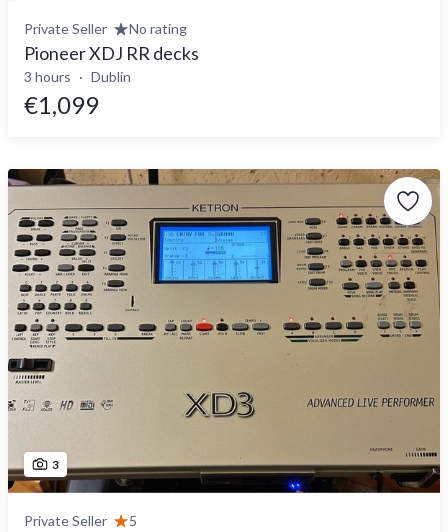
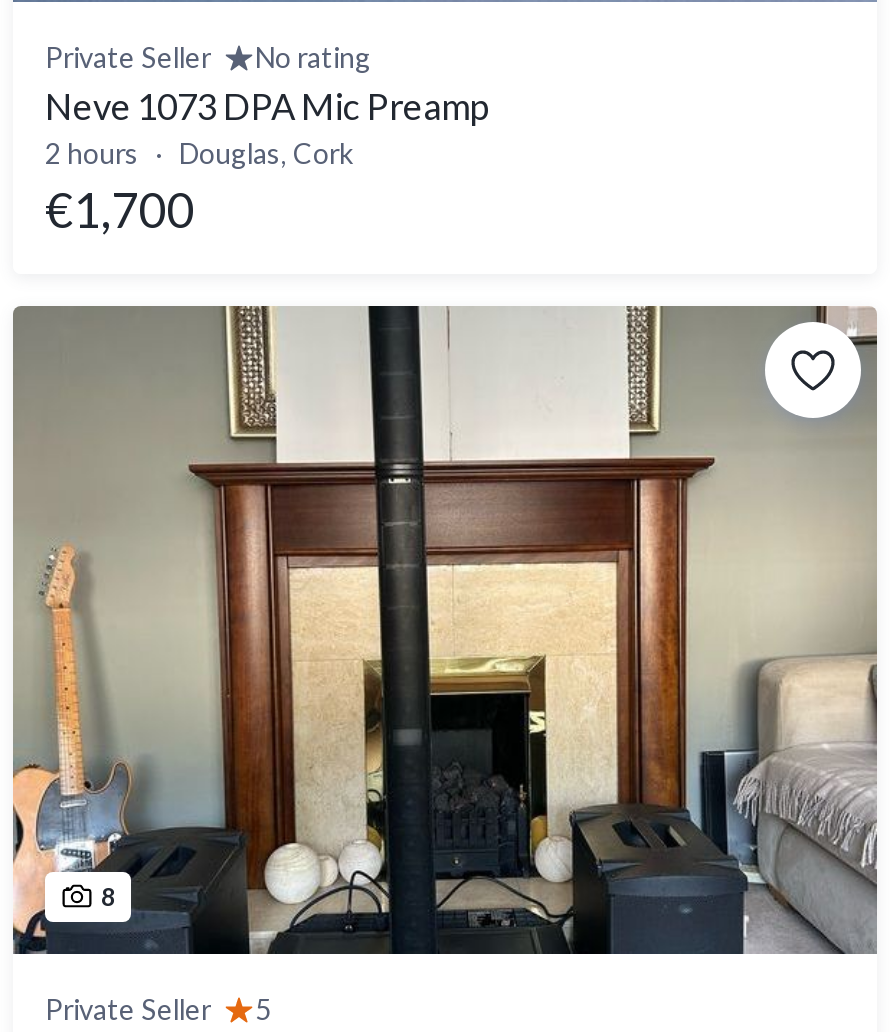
[24,42,199,119] Pioneer XDJ RR decks | 3 hours | Dublin | €1,099 -> [45,84,489,238] Neve 1073 DPA Mic Preamp | 2 hours | Douglas, Cork | €1,700
[7,168,440,494] [image] | 3 -> [13,304,879,956] [image] | 8

